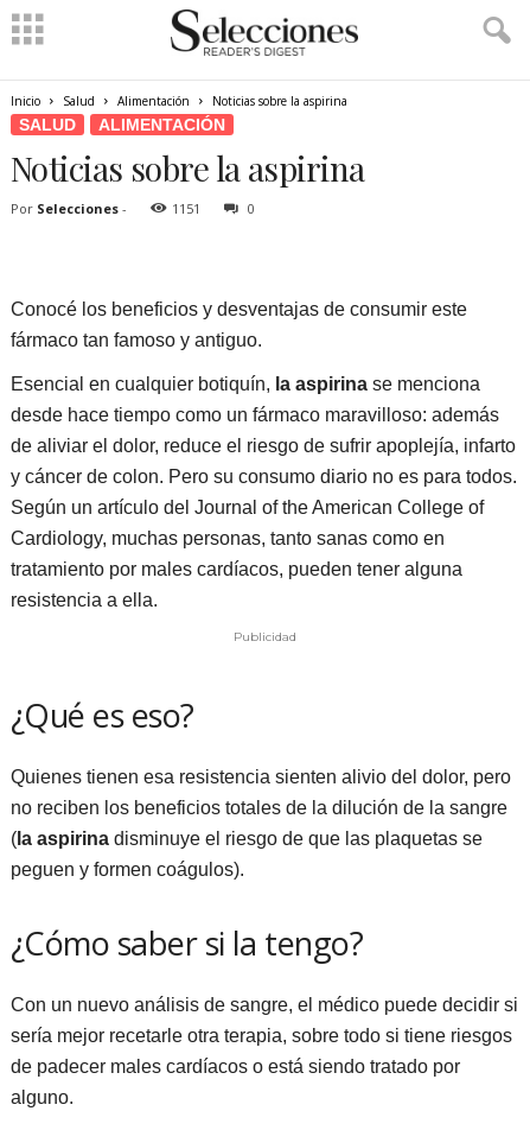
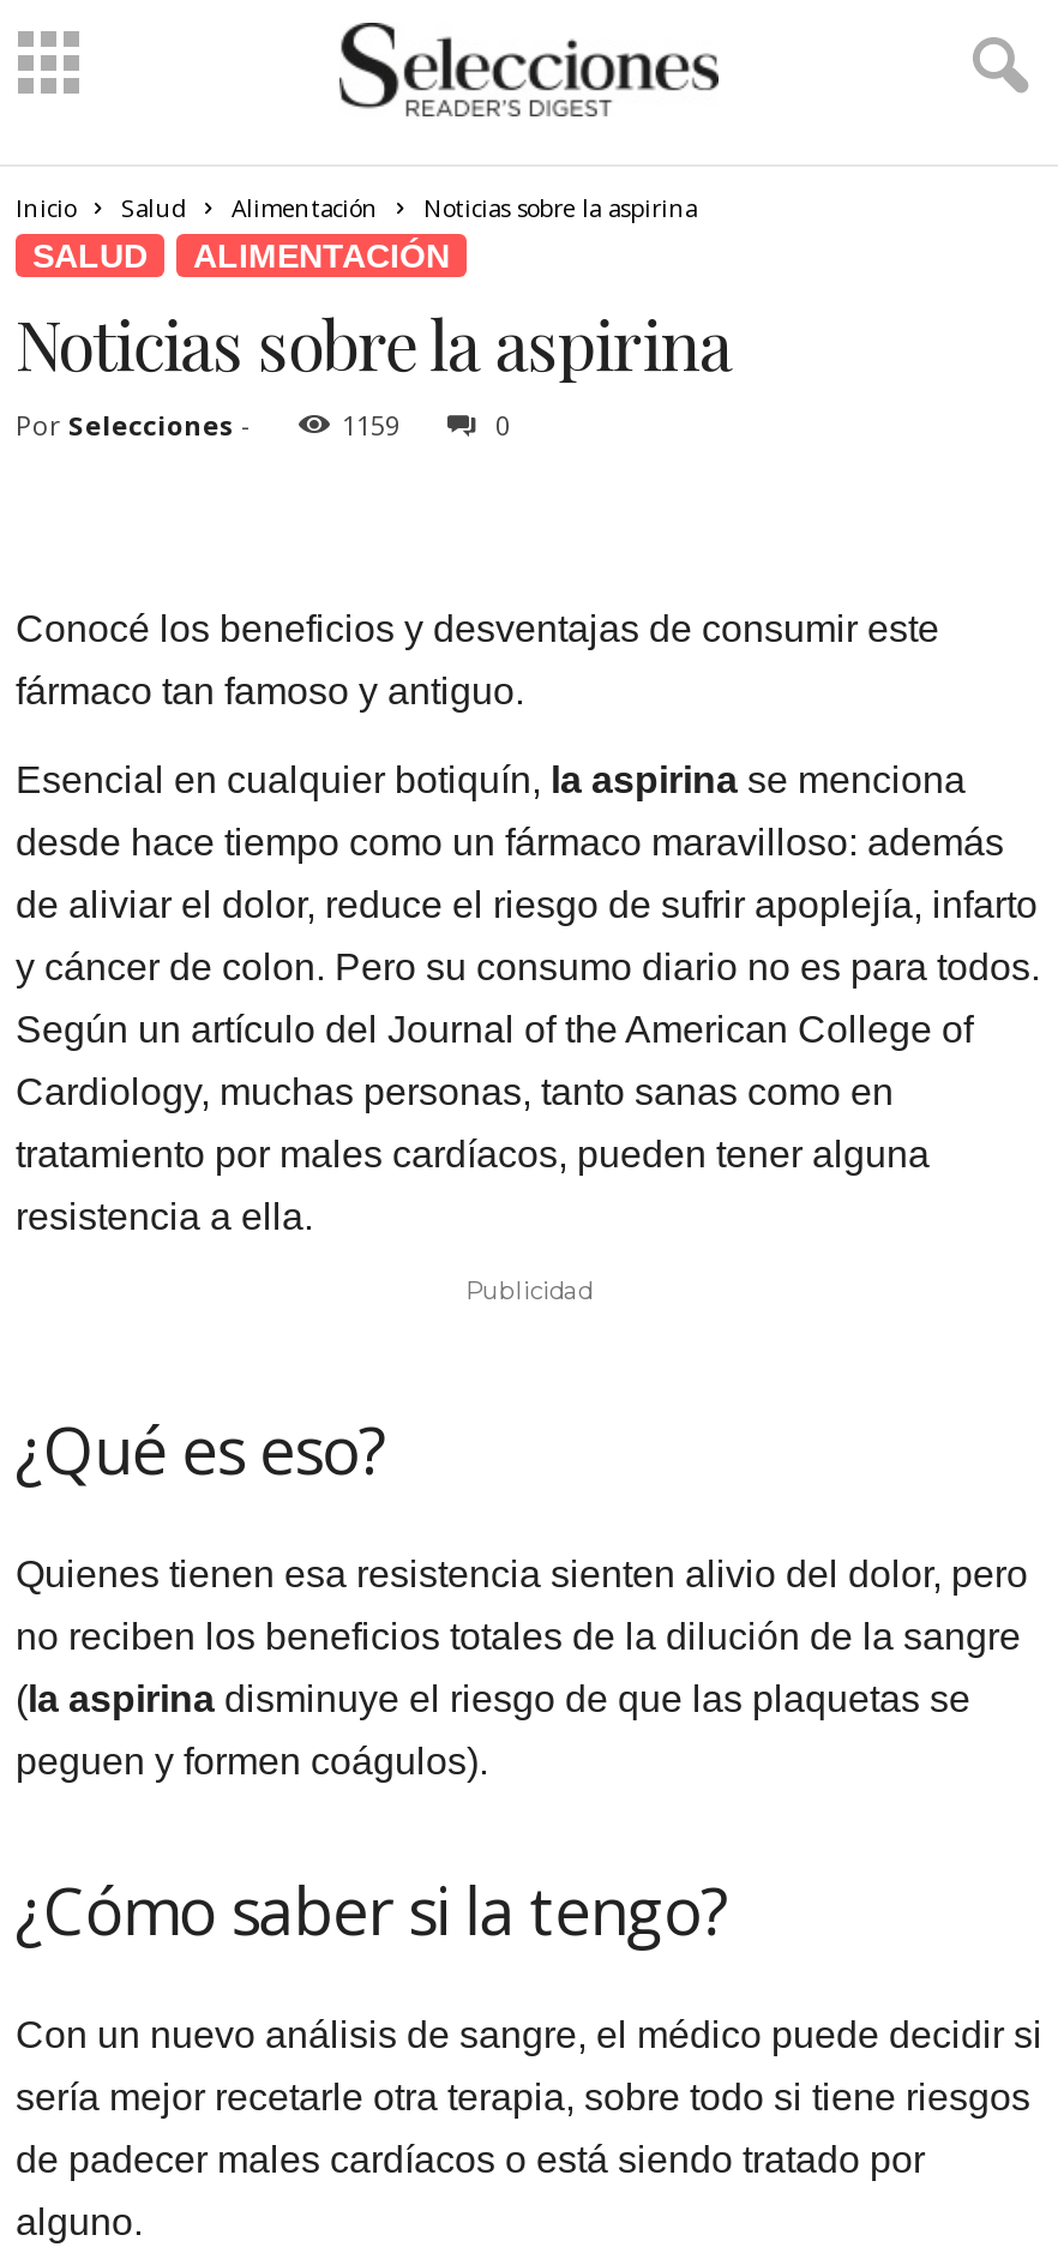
[172,199,200,217] 1151 -> [342,407,399,443] 1159

